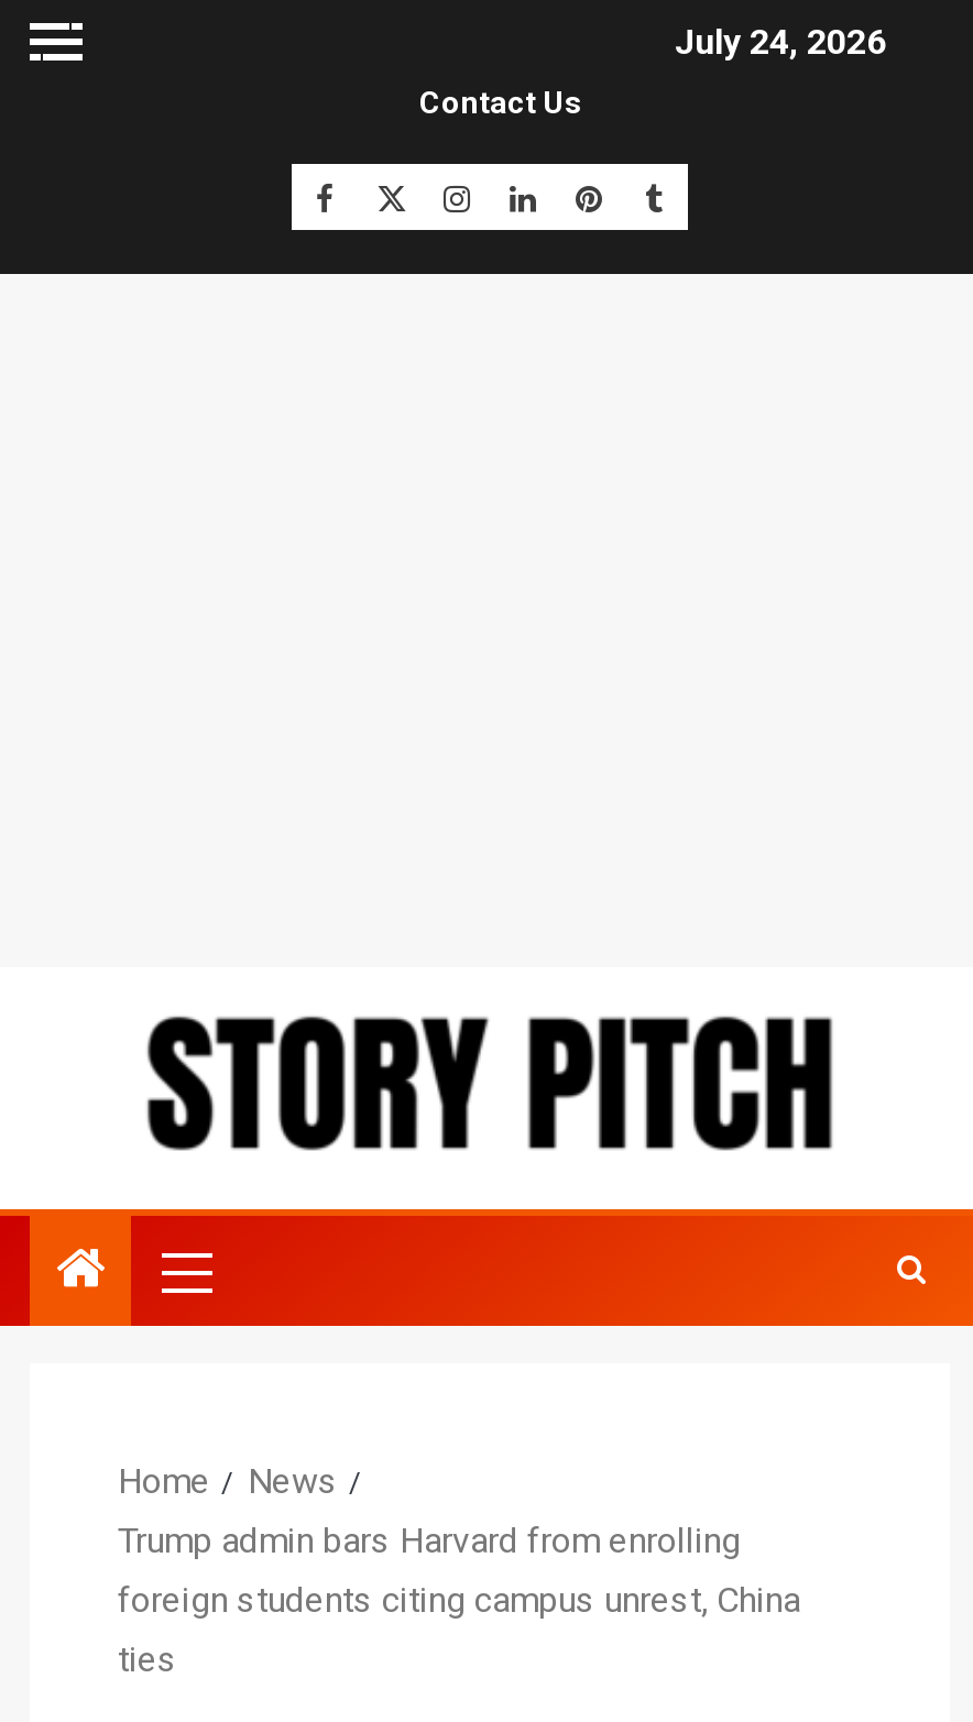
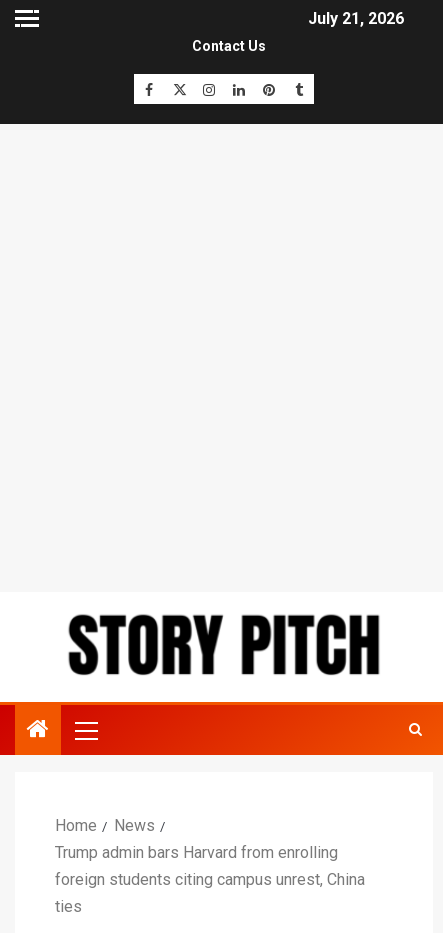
[675,22,886,63] July 24, 2026 -> [308,9,404,28] July 21, 2026

